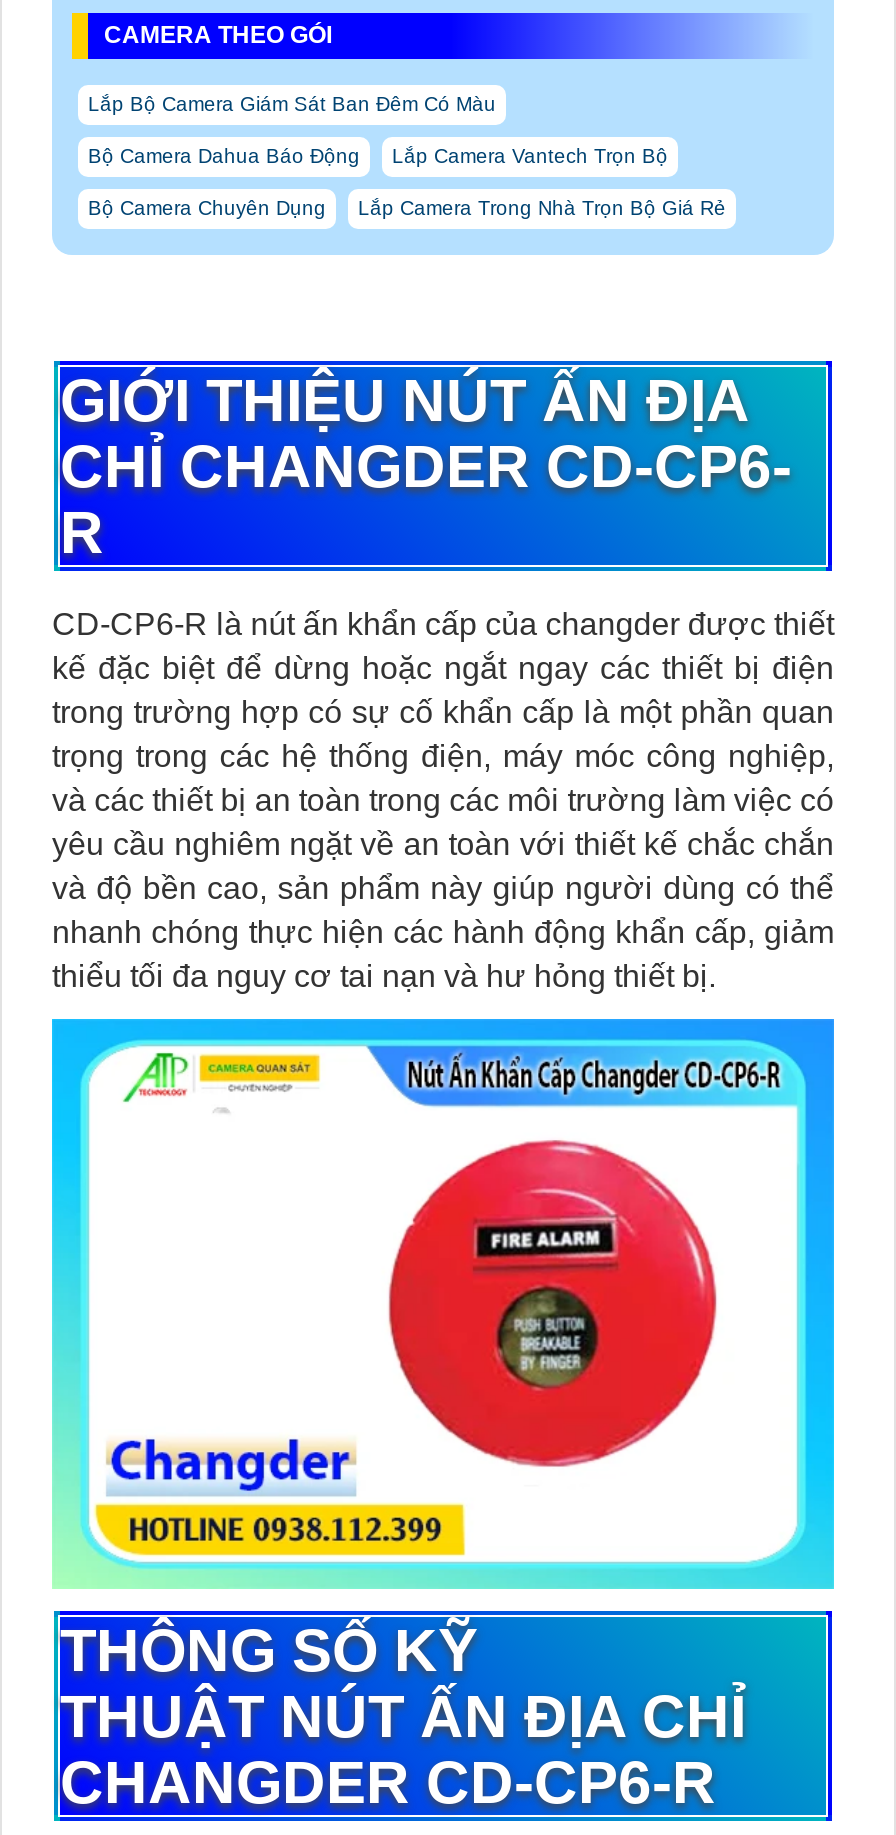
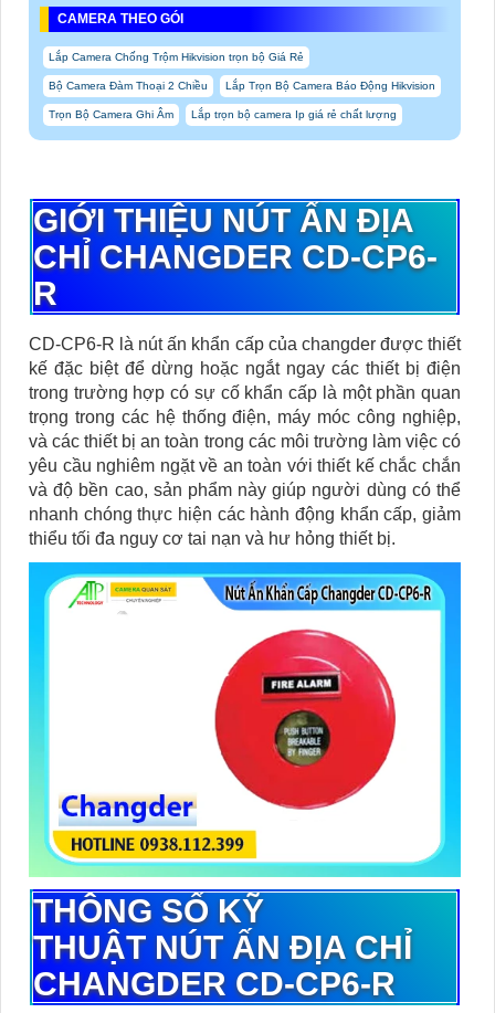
[88,93,496,115] Lắp Bộ Camera Giám Sát Ban Đêm Có Màu -> [49,51,304,63] Lắp Camera Chống Trộm Hikvision trọn bộ Giá Rẻ
[88,145,668,167] Bộ Camera Dahua Báo Động | Lắp Camera Vantech Trọn Bộ -> [49,80,435,92] Bộ Camera Đàm Thoại 2 Chiều | Lắp Trọn Bộ Camera Báo Động Hikvision
[88,197,726,219] Bộ Camera Chuyên Dụng | Lắp Camera Trong Nhà Trọn Bộ Giá Rẻ -> [49,108,397,121] Trọn Bộ Camera Ghi Âm | Lắp trọn bộ camera Ip giá rẻ chất lượng

